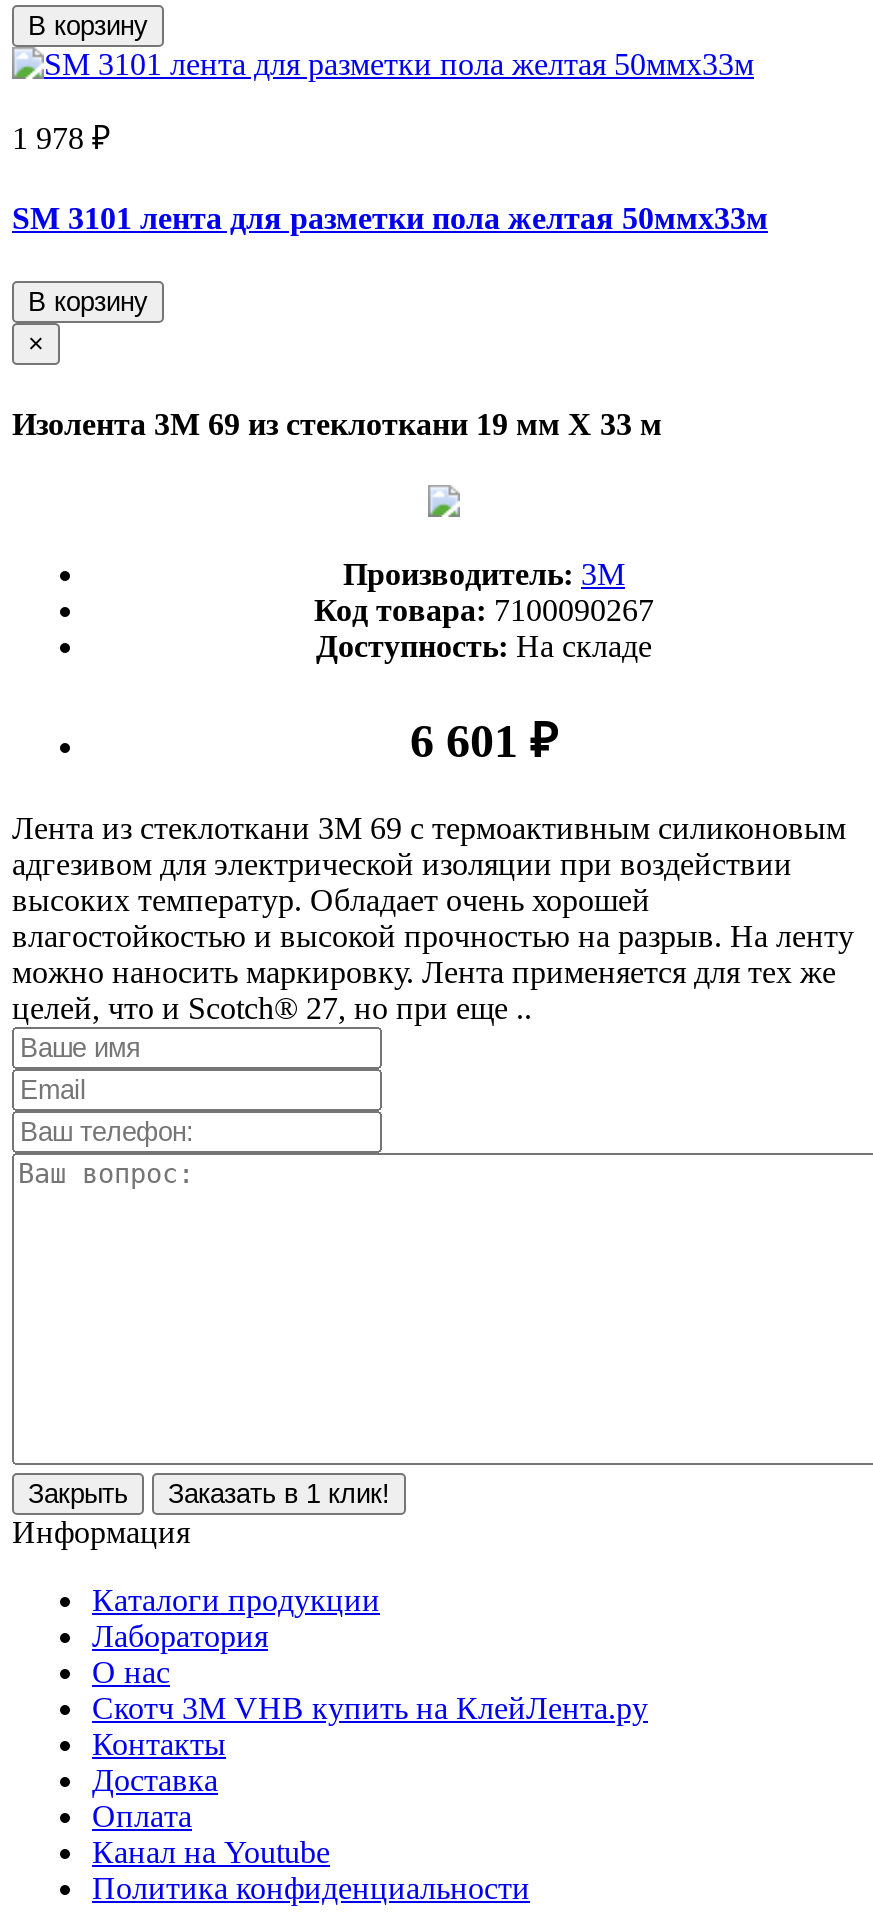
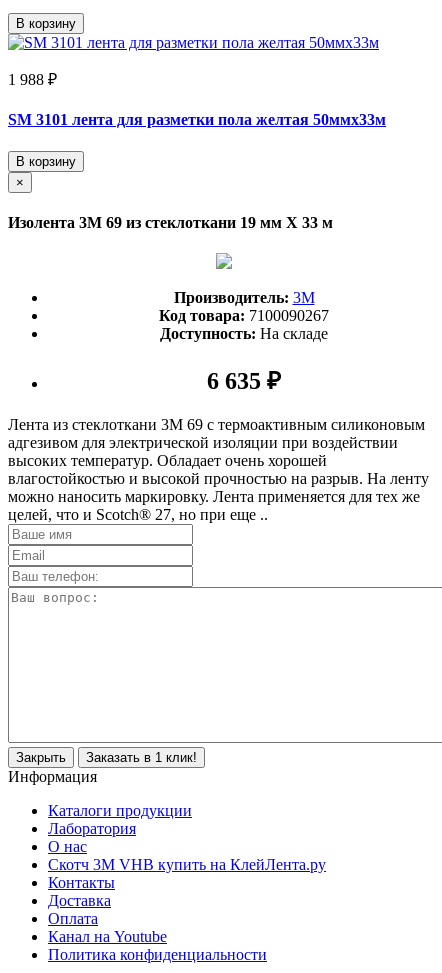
[12,121,110,155] 1 978 ₽ -> [8,71,57,88] 1 988 ₽
[410,715,558,767] 6 601 ₽ -> [207,368,281,394] 6 635 ₽

